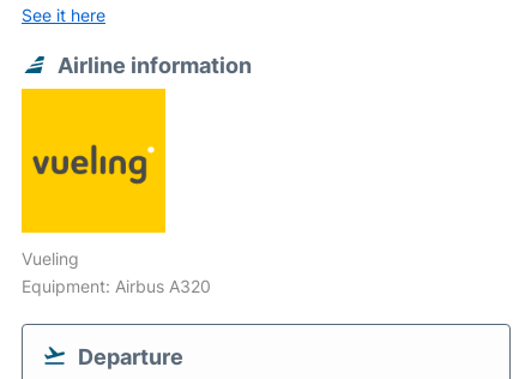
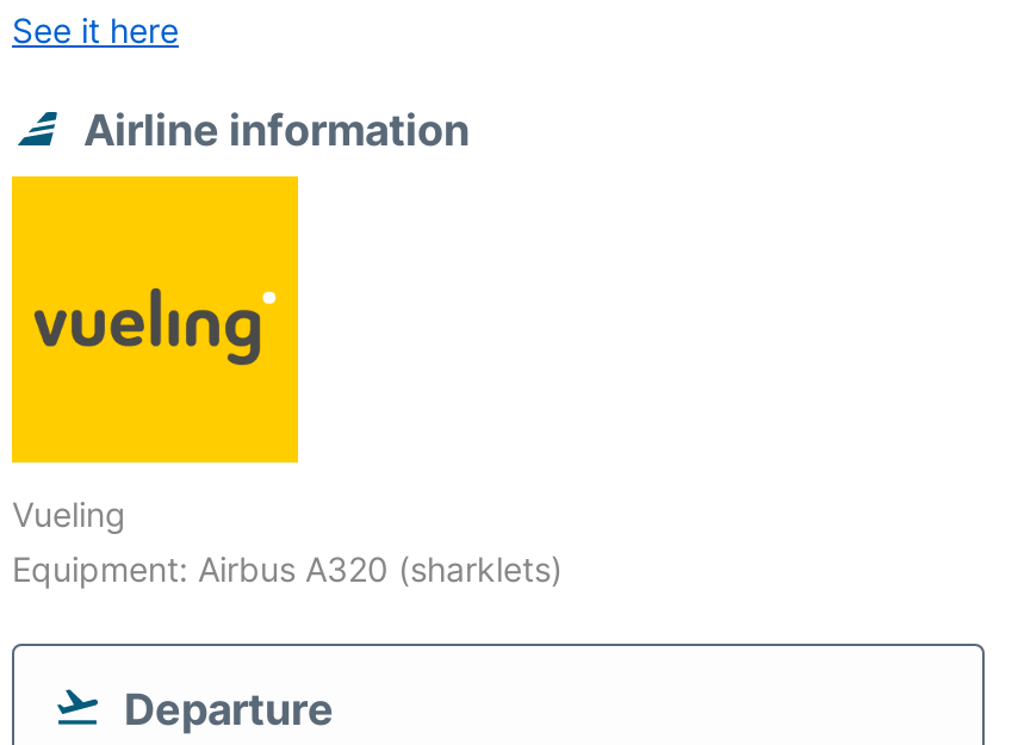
[22,276,211,296] Equipment: Airbus A320 -> [12,548,563,589] Equipment: Airbus A320 (sharklets)

